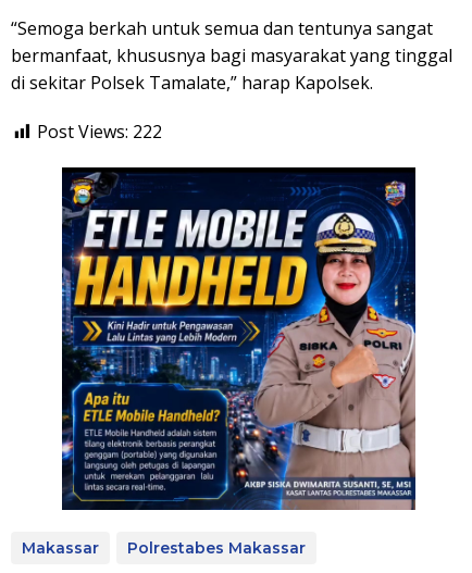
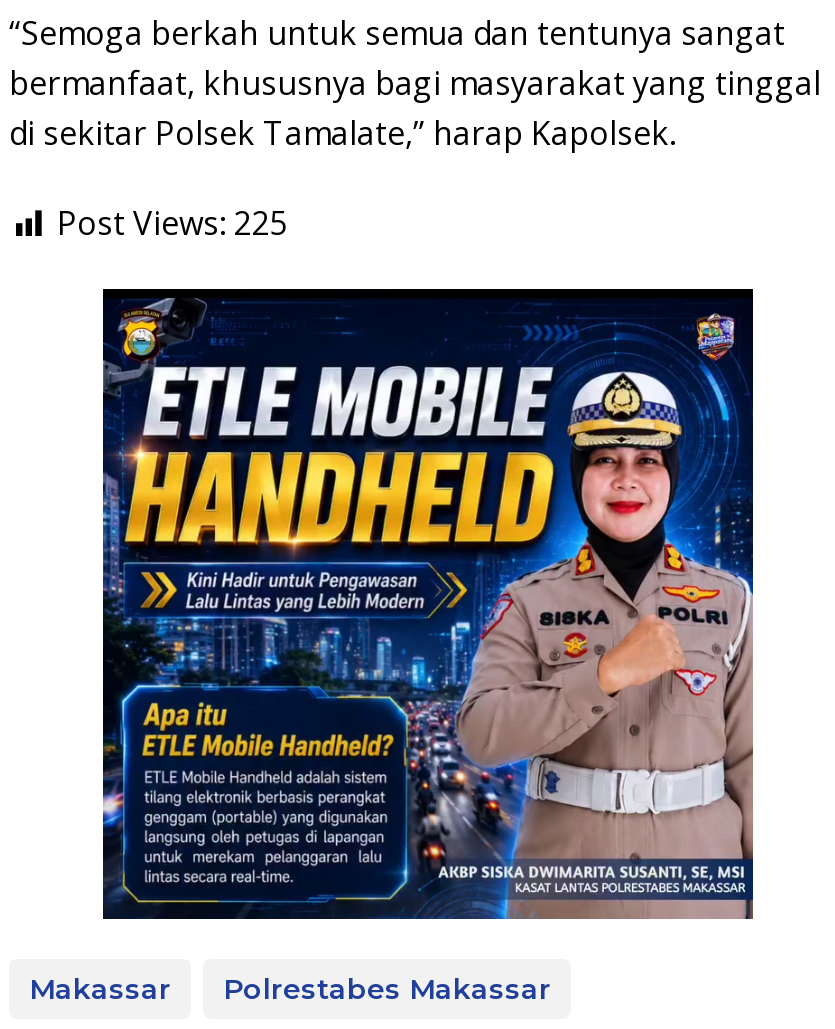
[37,120,162,144] Post Views: 222 -> [57,202,287,246] Post Views: 225

